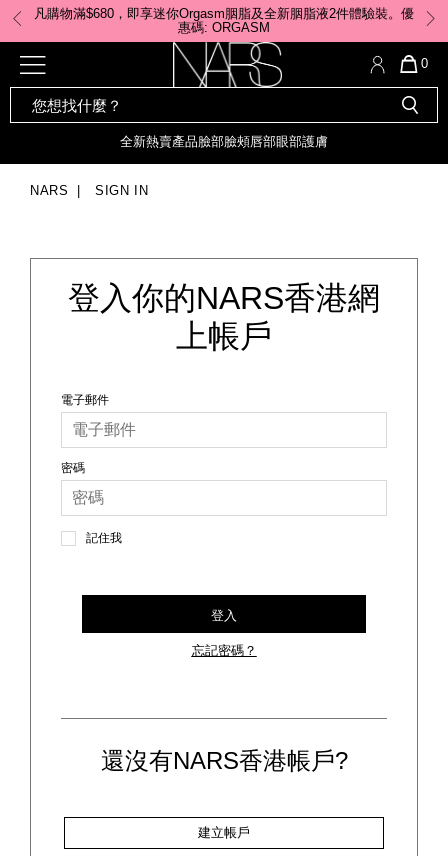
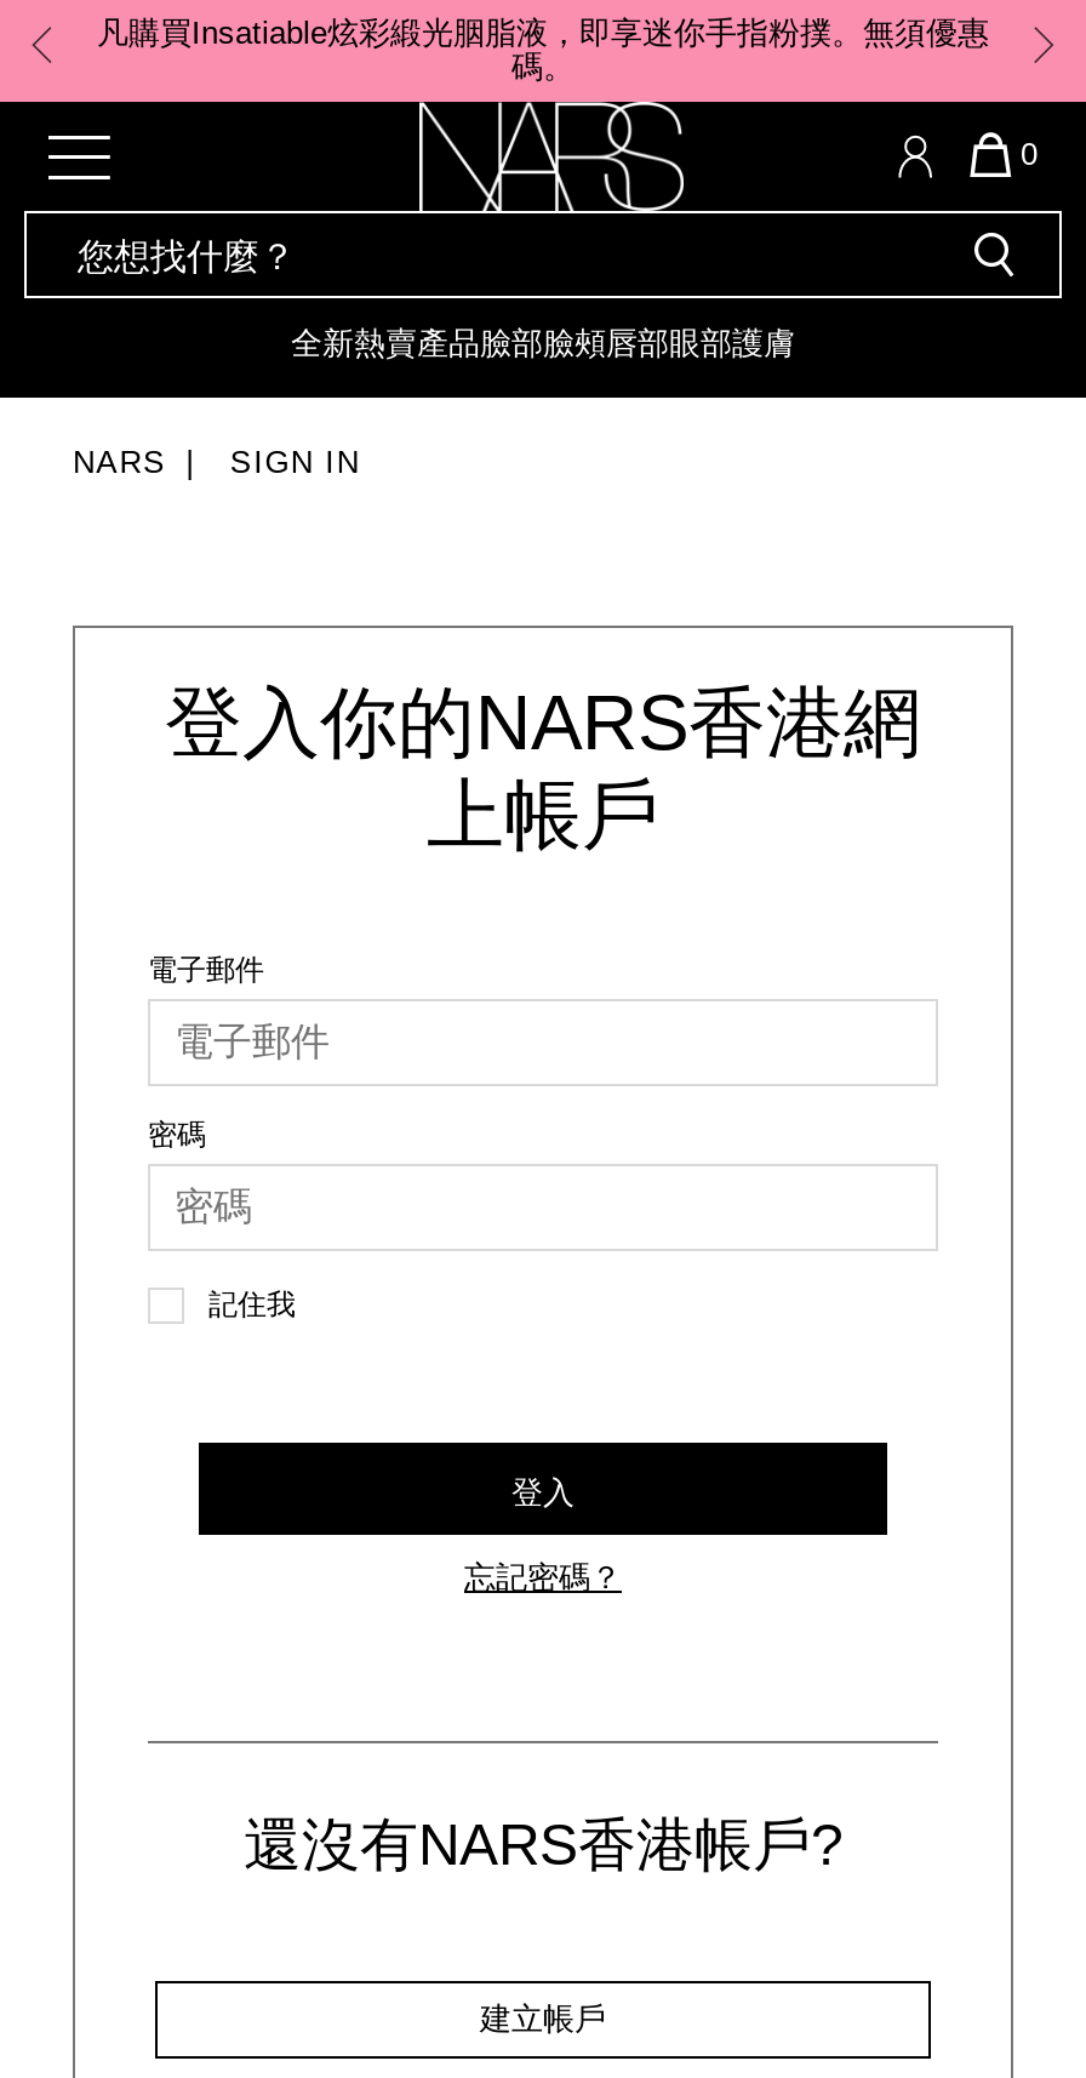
[34,6,414,35] 凡購物滿$680，即享迷你Orgasm胭脂及全新胭脂液2件體驗裝。優 | 惠碼: ORGASM -> [97,15,989,85] 凡購買Insatiable炫彩緞光胭脂液，即享迷你手指粉撲。無須優惠 | 碼。

